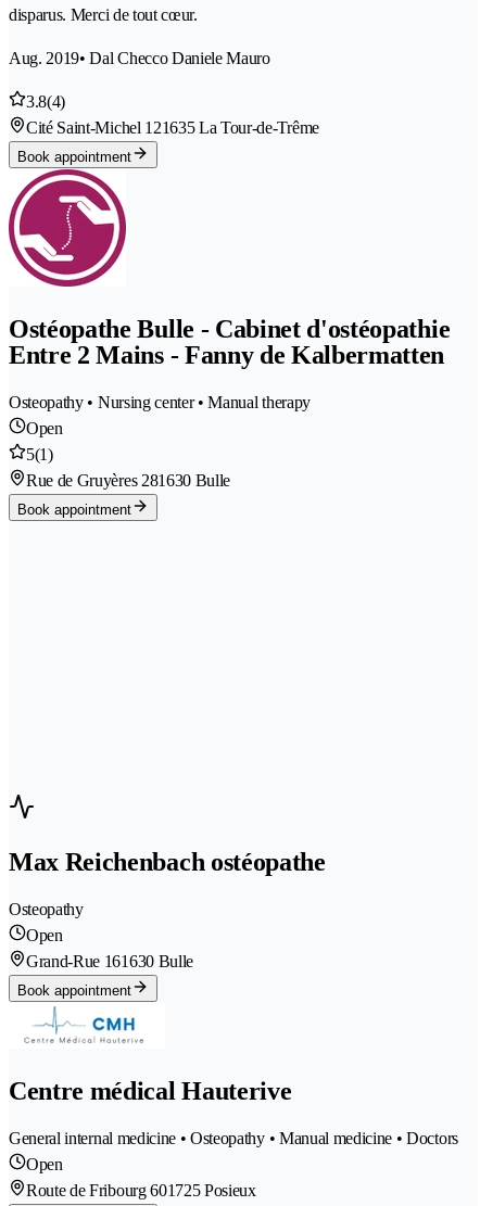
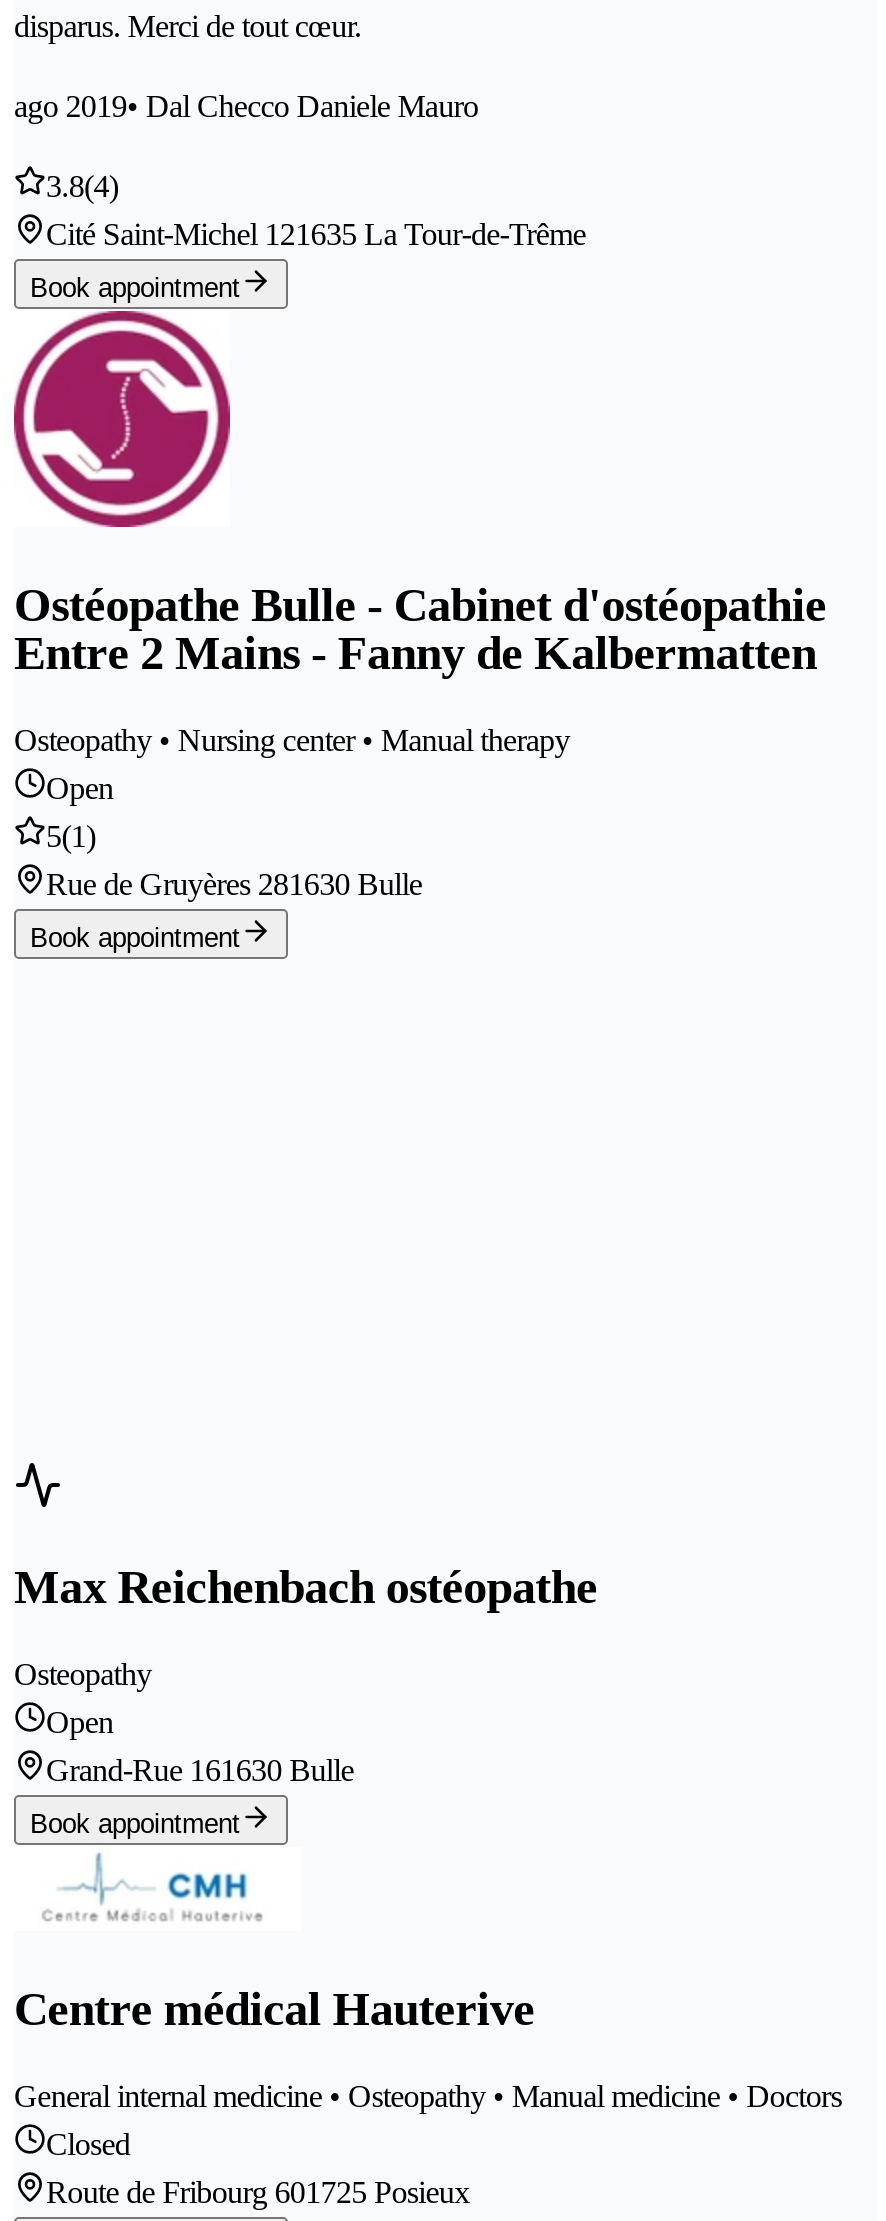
[9,49,270,67] Aug. 2019• Dal Checco Daniele Mauro -> [14,89,478,123] ago 2019• Dal Checco Daniele Mauro
[26,1154,63,1173] Open -> [46,2126,130,2160] Closed

